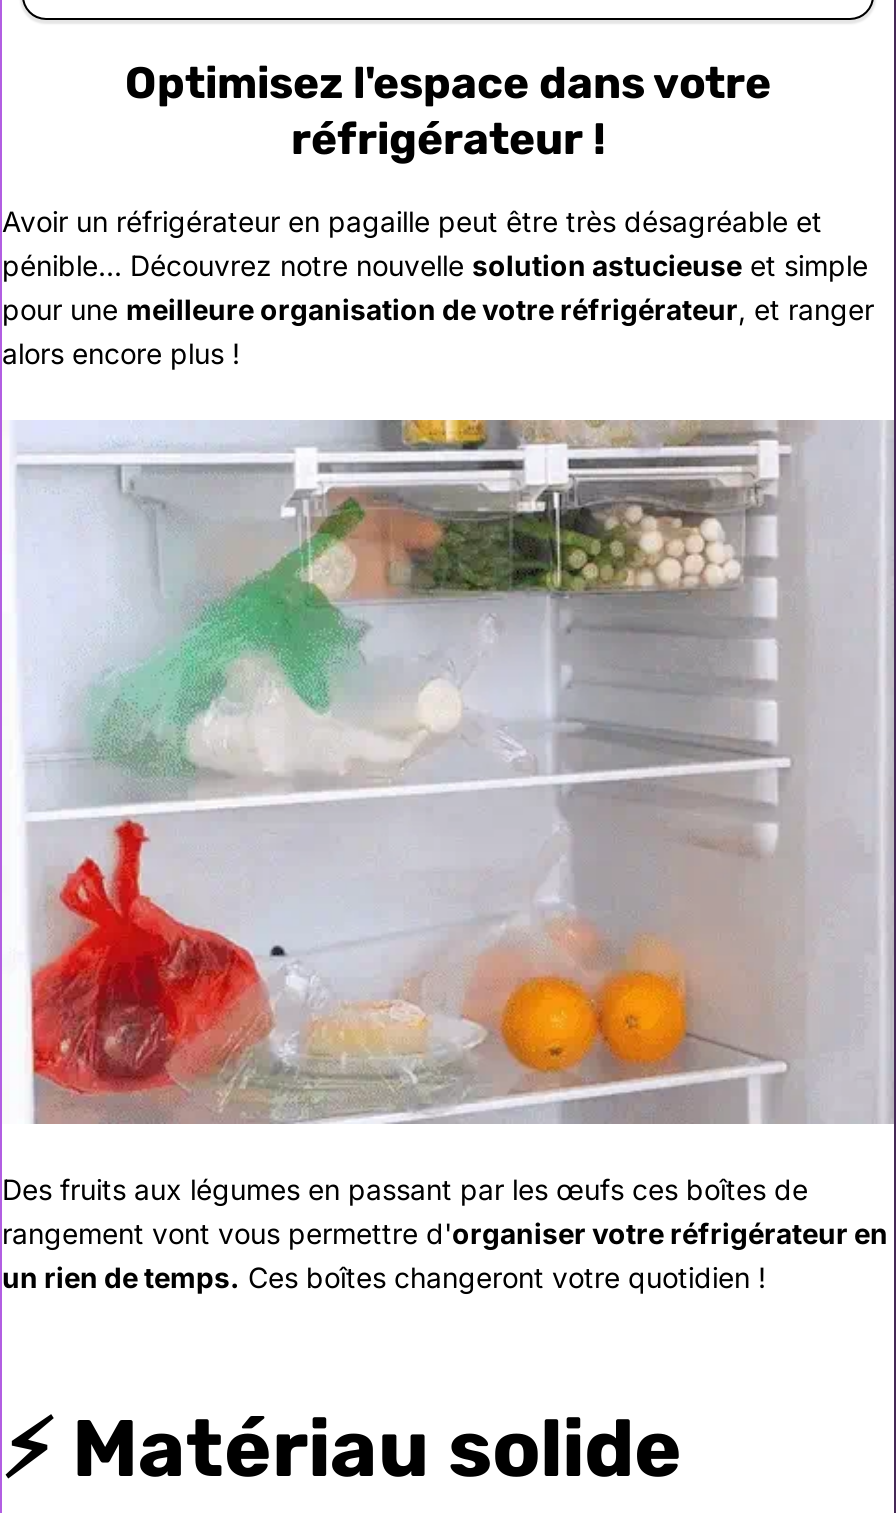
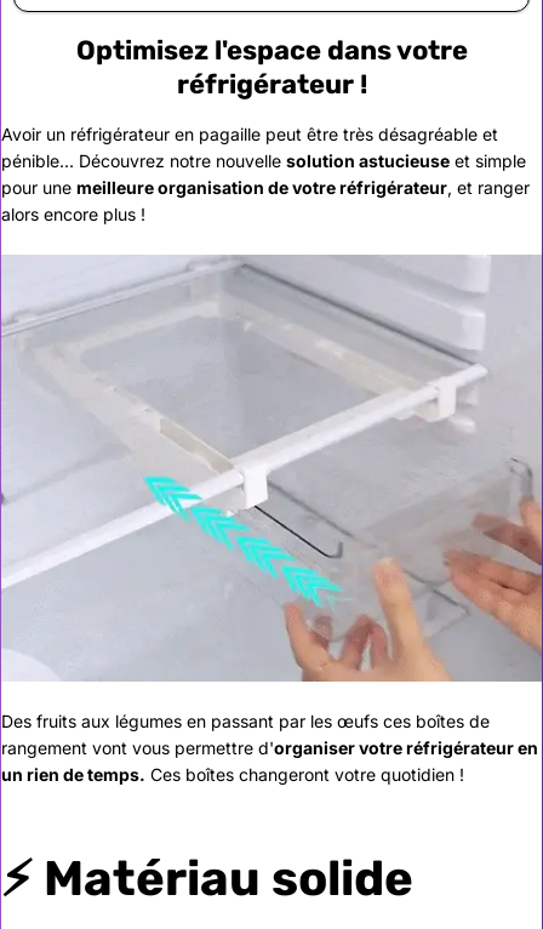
[6,418,890,1124] [image] -> [4,255,539,682] [image]

